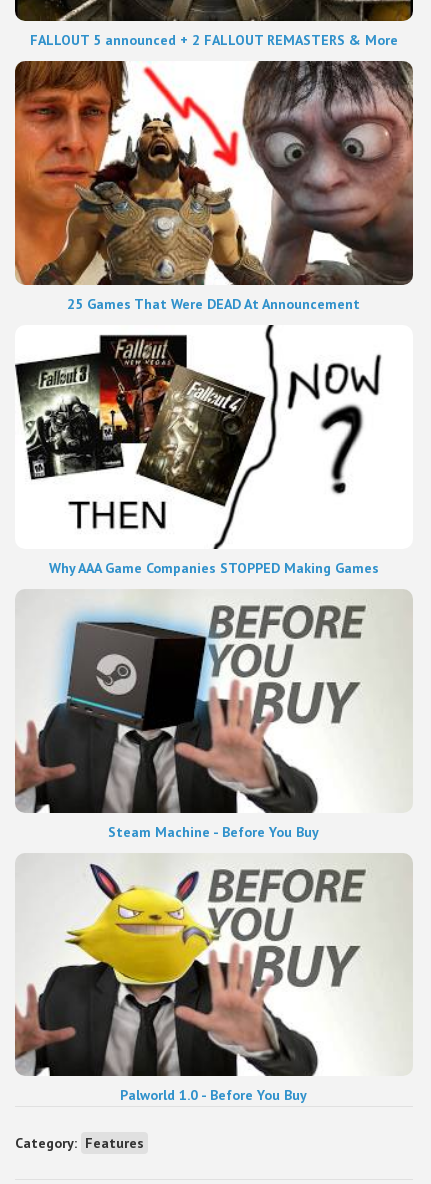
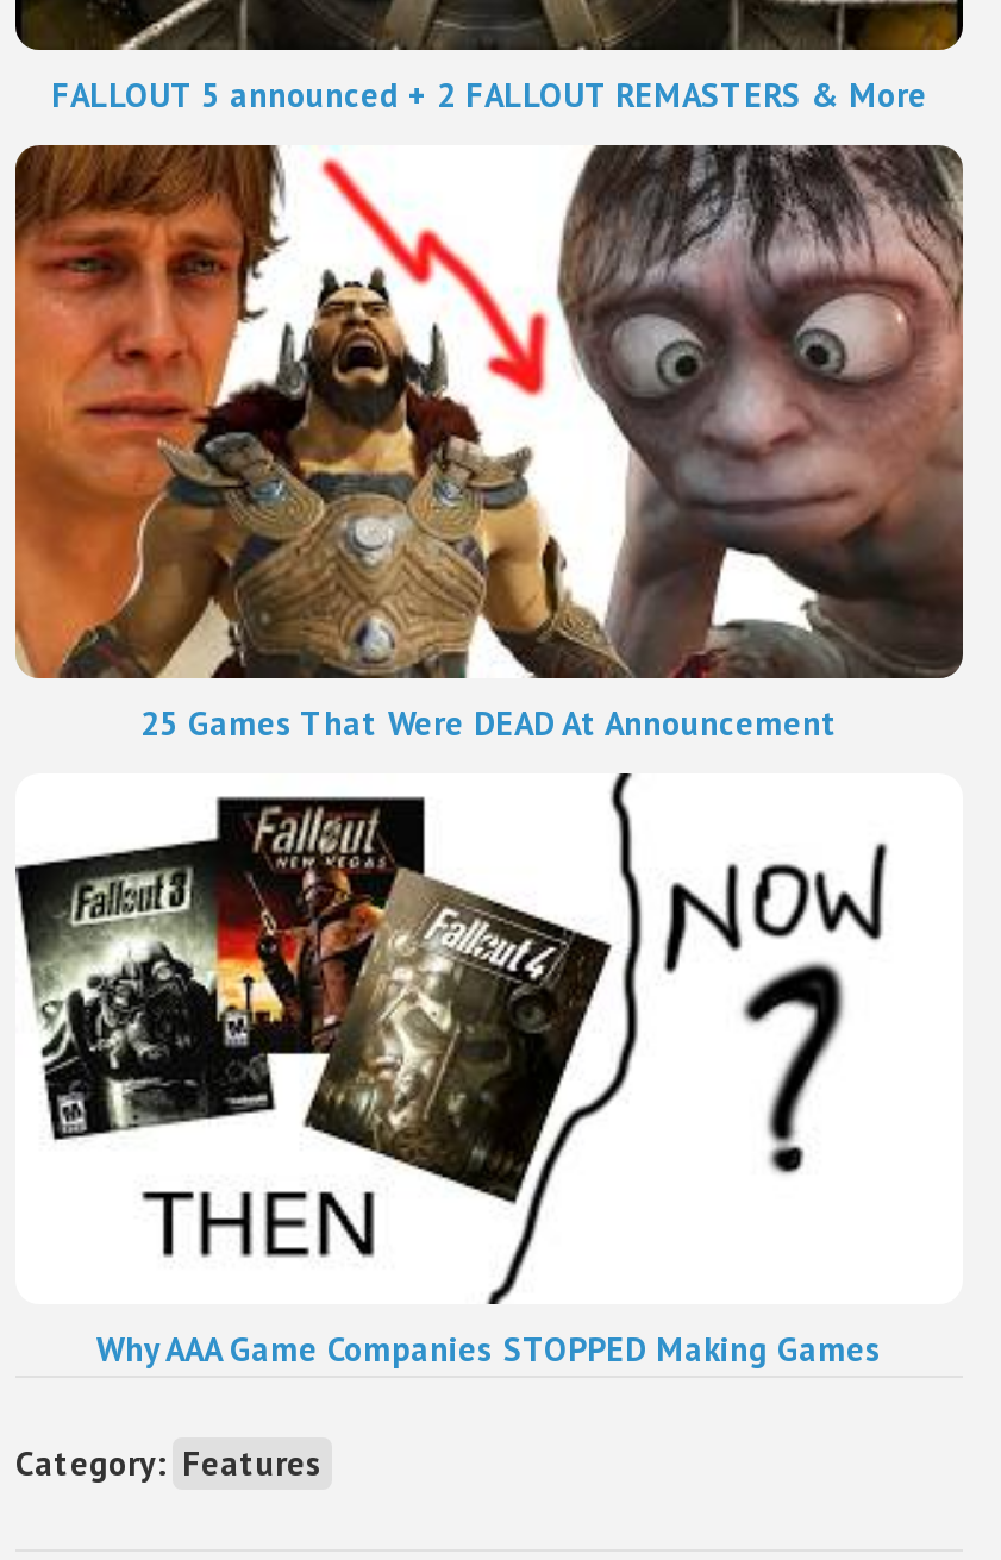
[15,590,412,841] [image] | Steam Machine - Before You Buy -> none
[14,854,413,1104] [image] | Palworld 1.0 - Before You Buy -> none

